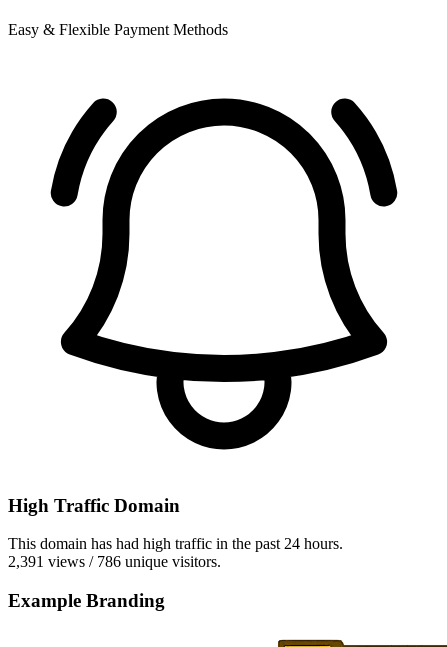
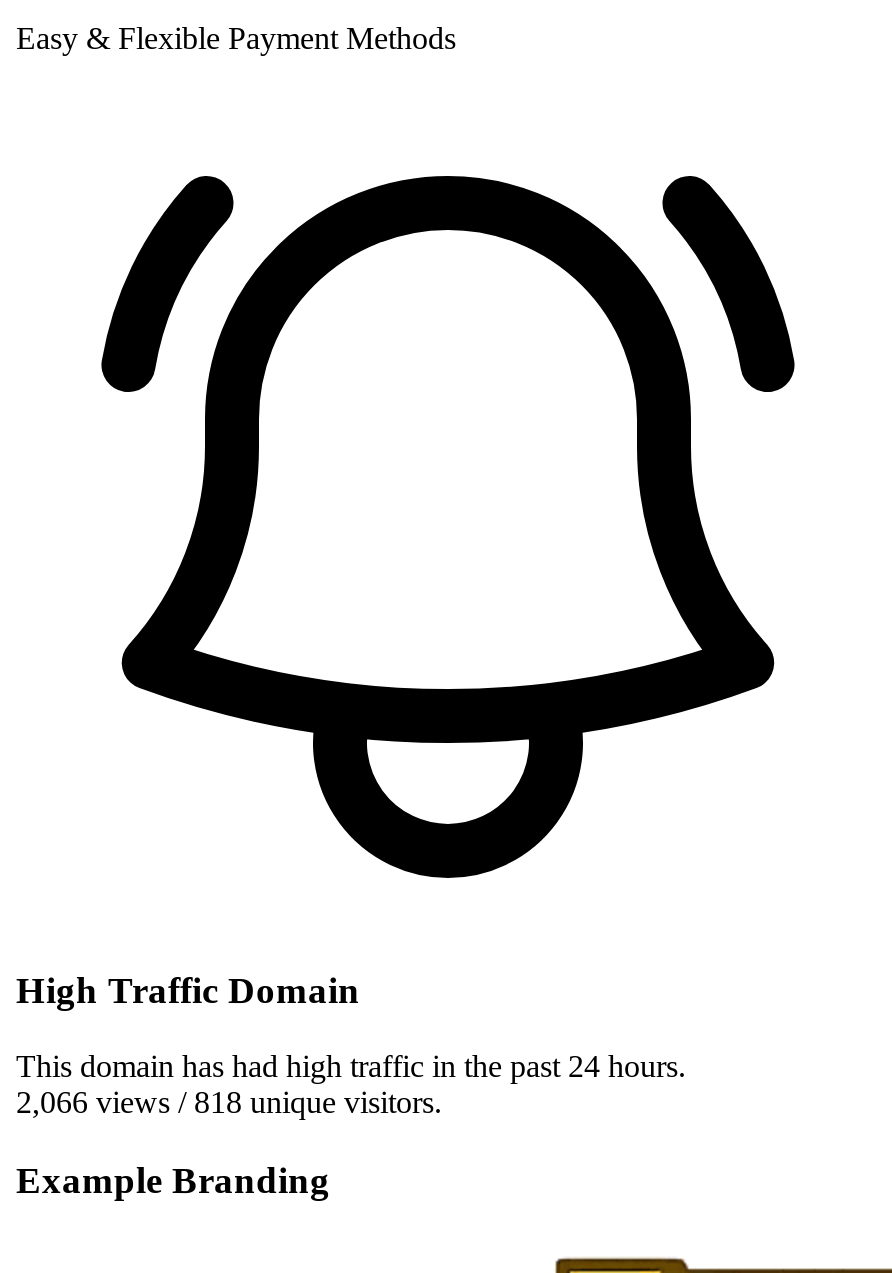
[8,553,221,570] 2,391 views / 786 unique visitors. -> [16,1086,442,1120] 2,066 views / 818 unique visitors.

